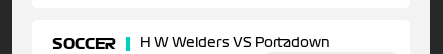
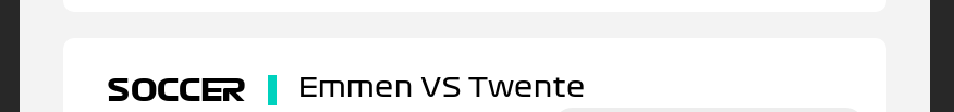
[140,37,330,49] H W Welders VS Portadown -> [298,75,586,101] Emmen VS Twente

